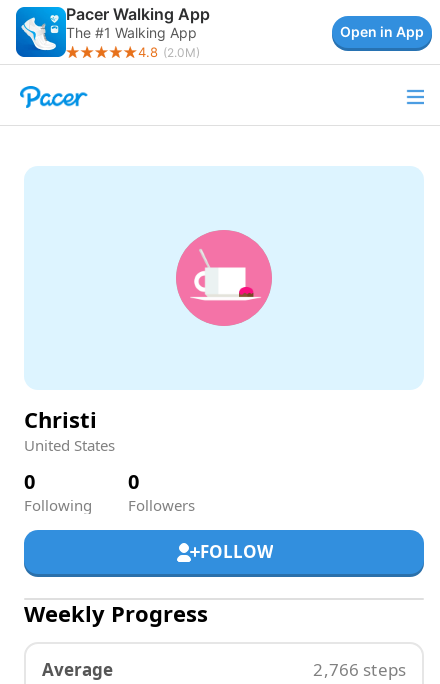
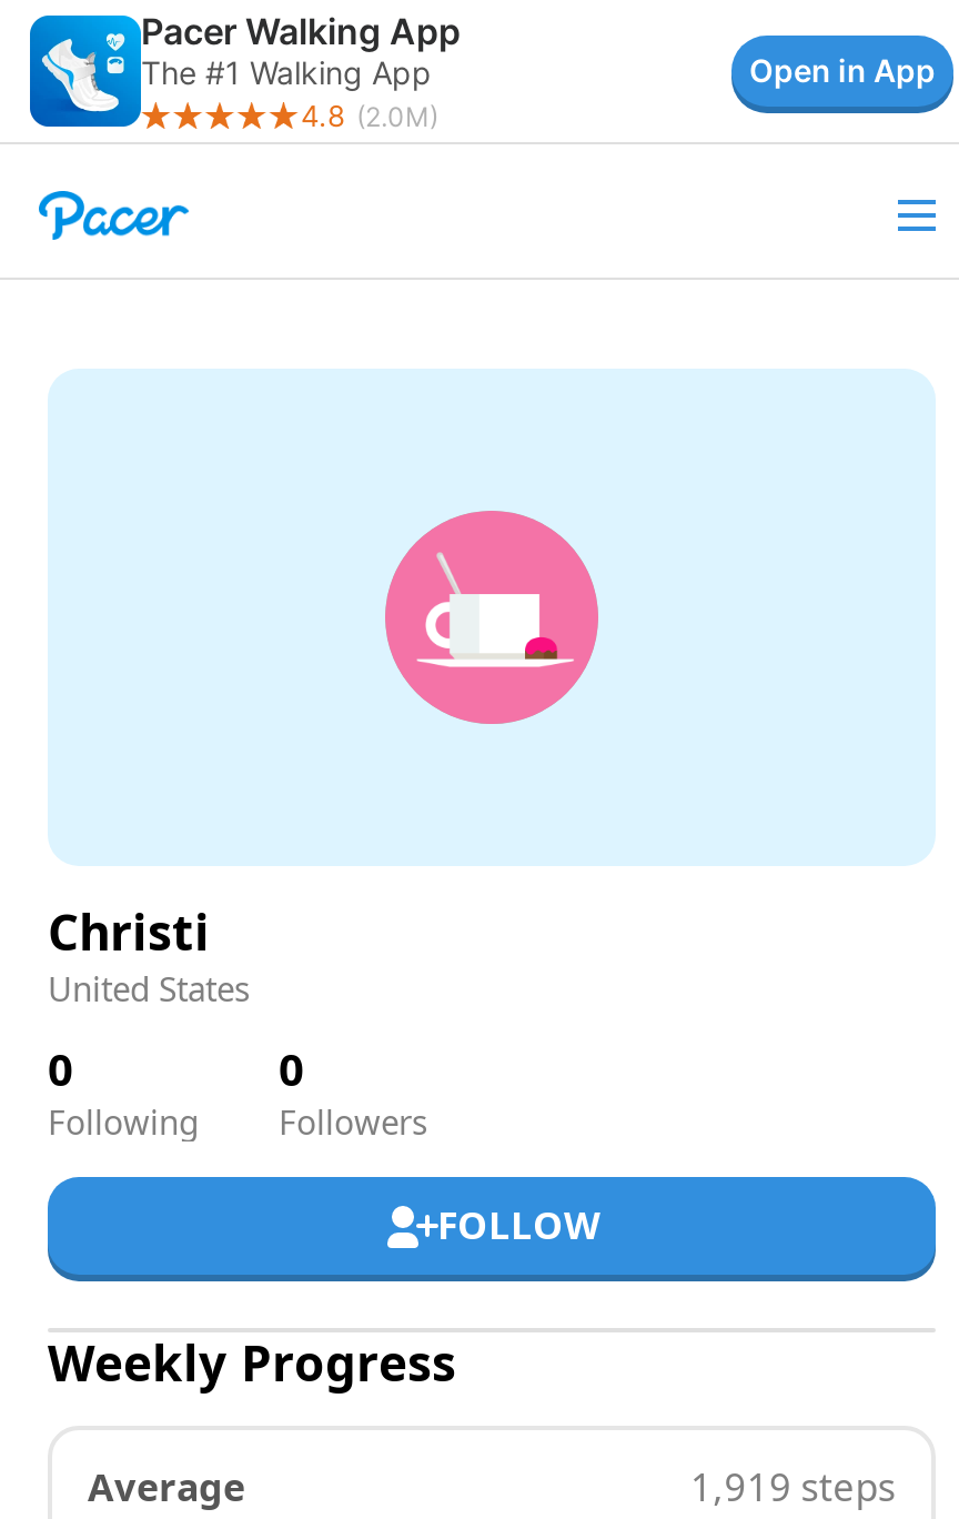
[313,658,406,681] 2,766 steps -> [690,1461,896,1512] 1,919 steps

